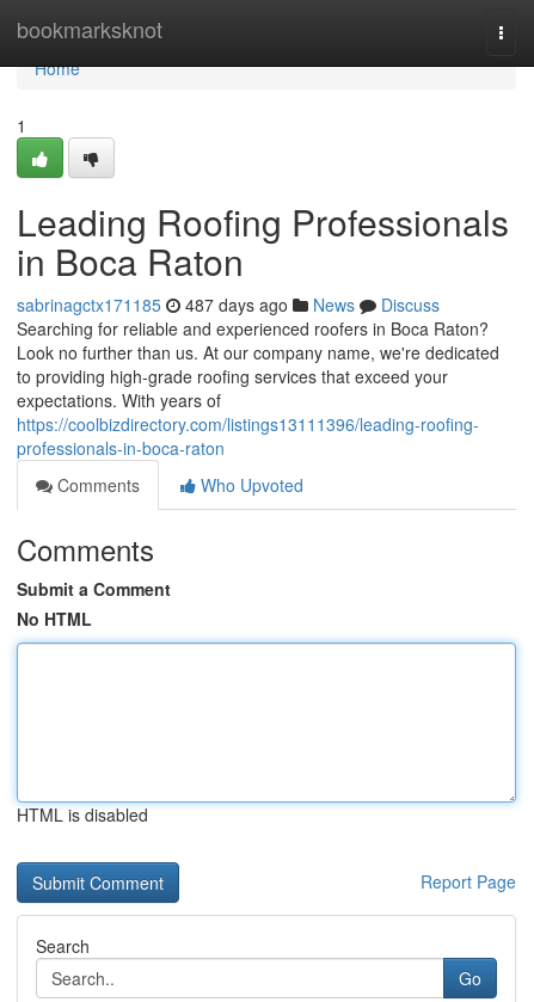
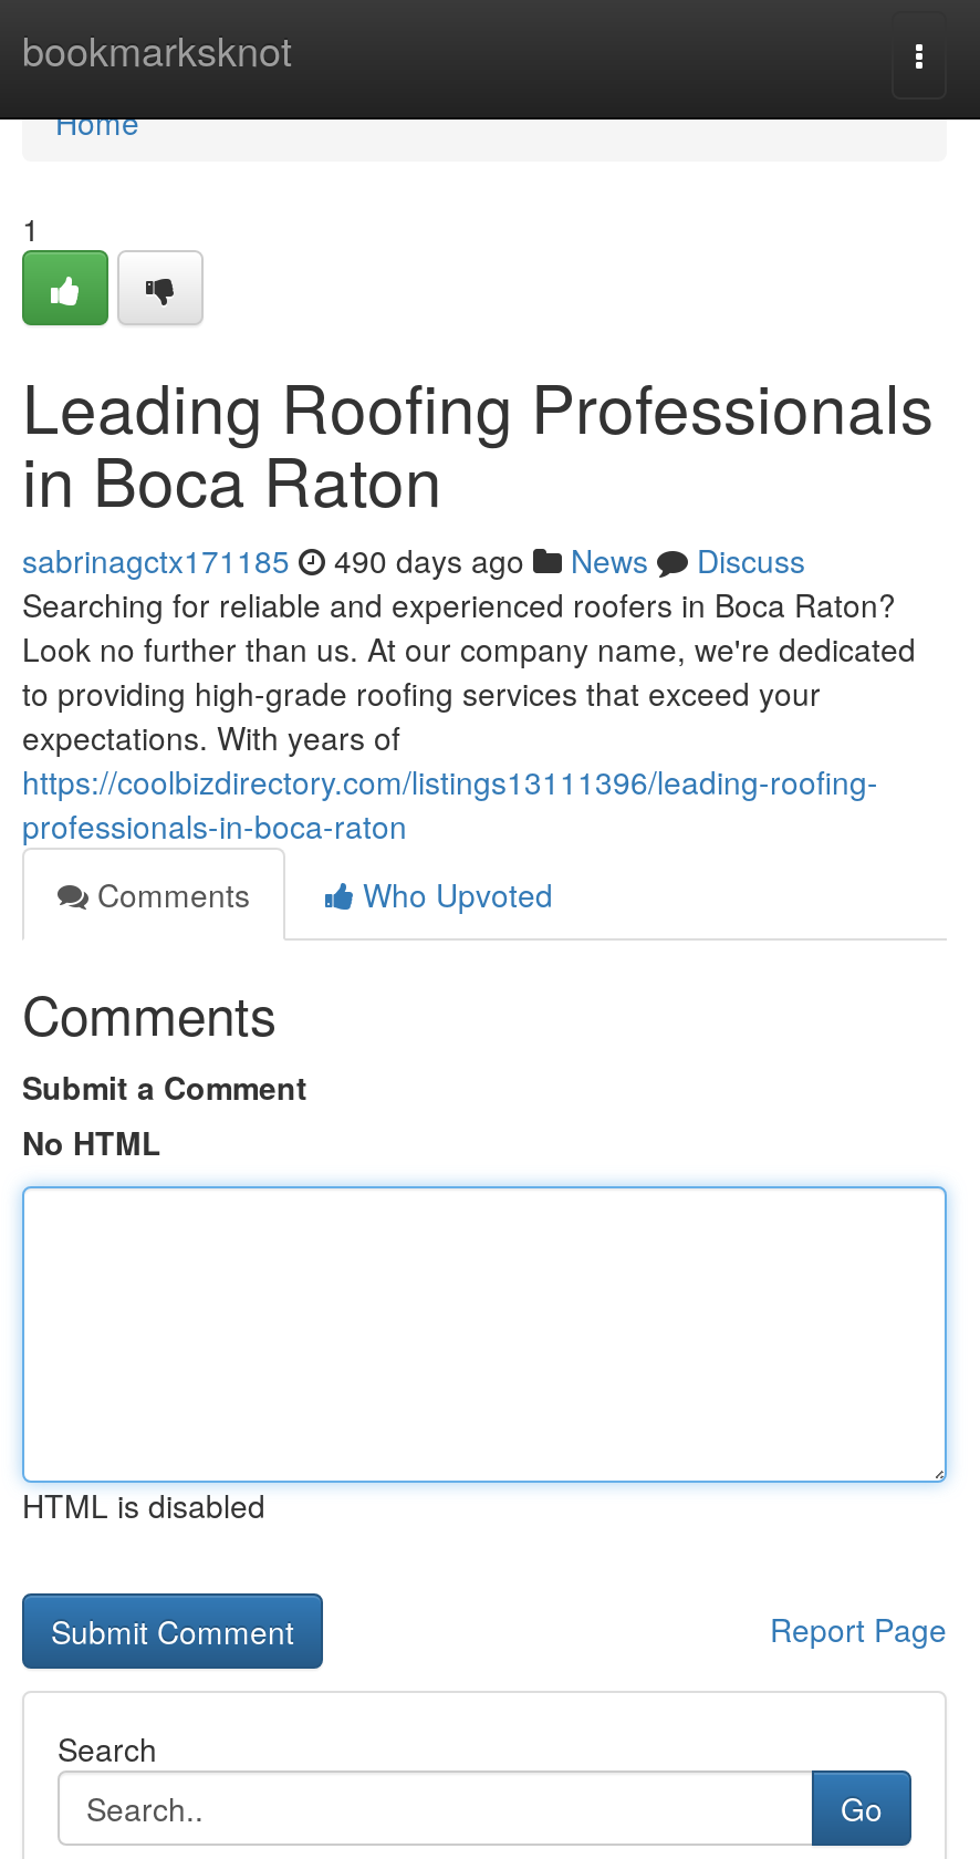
[17,293,440,316] sabrinagctx171185 487 days ago News Discuss -> [22,538,805,582] sabrinagctx171185 490 days ago News Discuss

